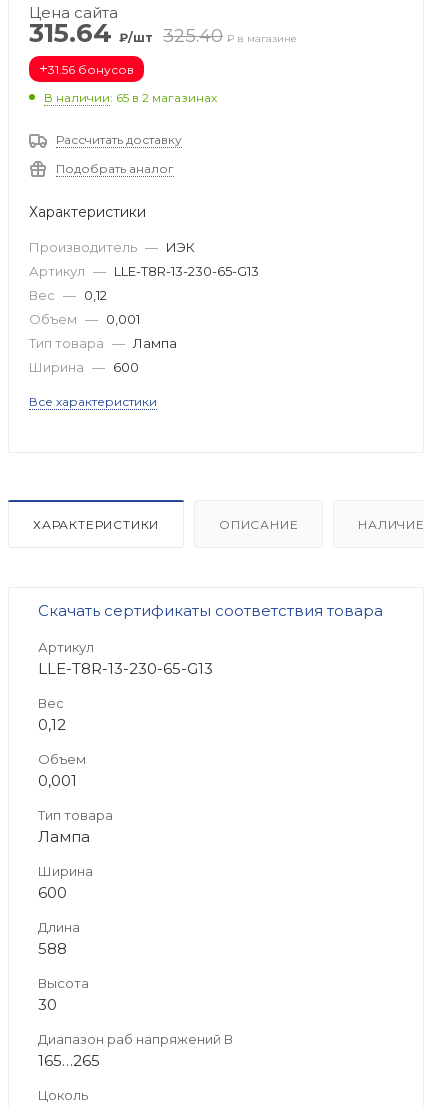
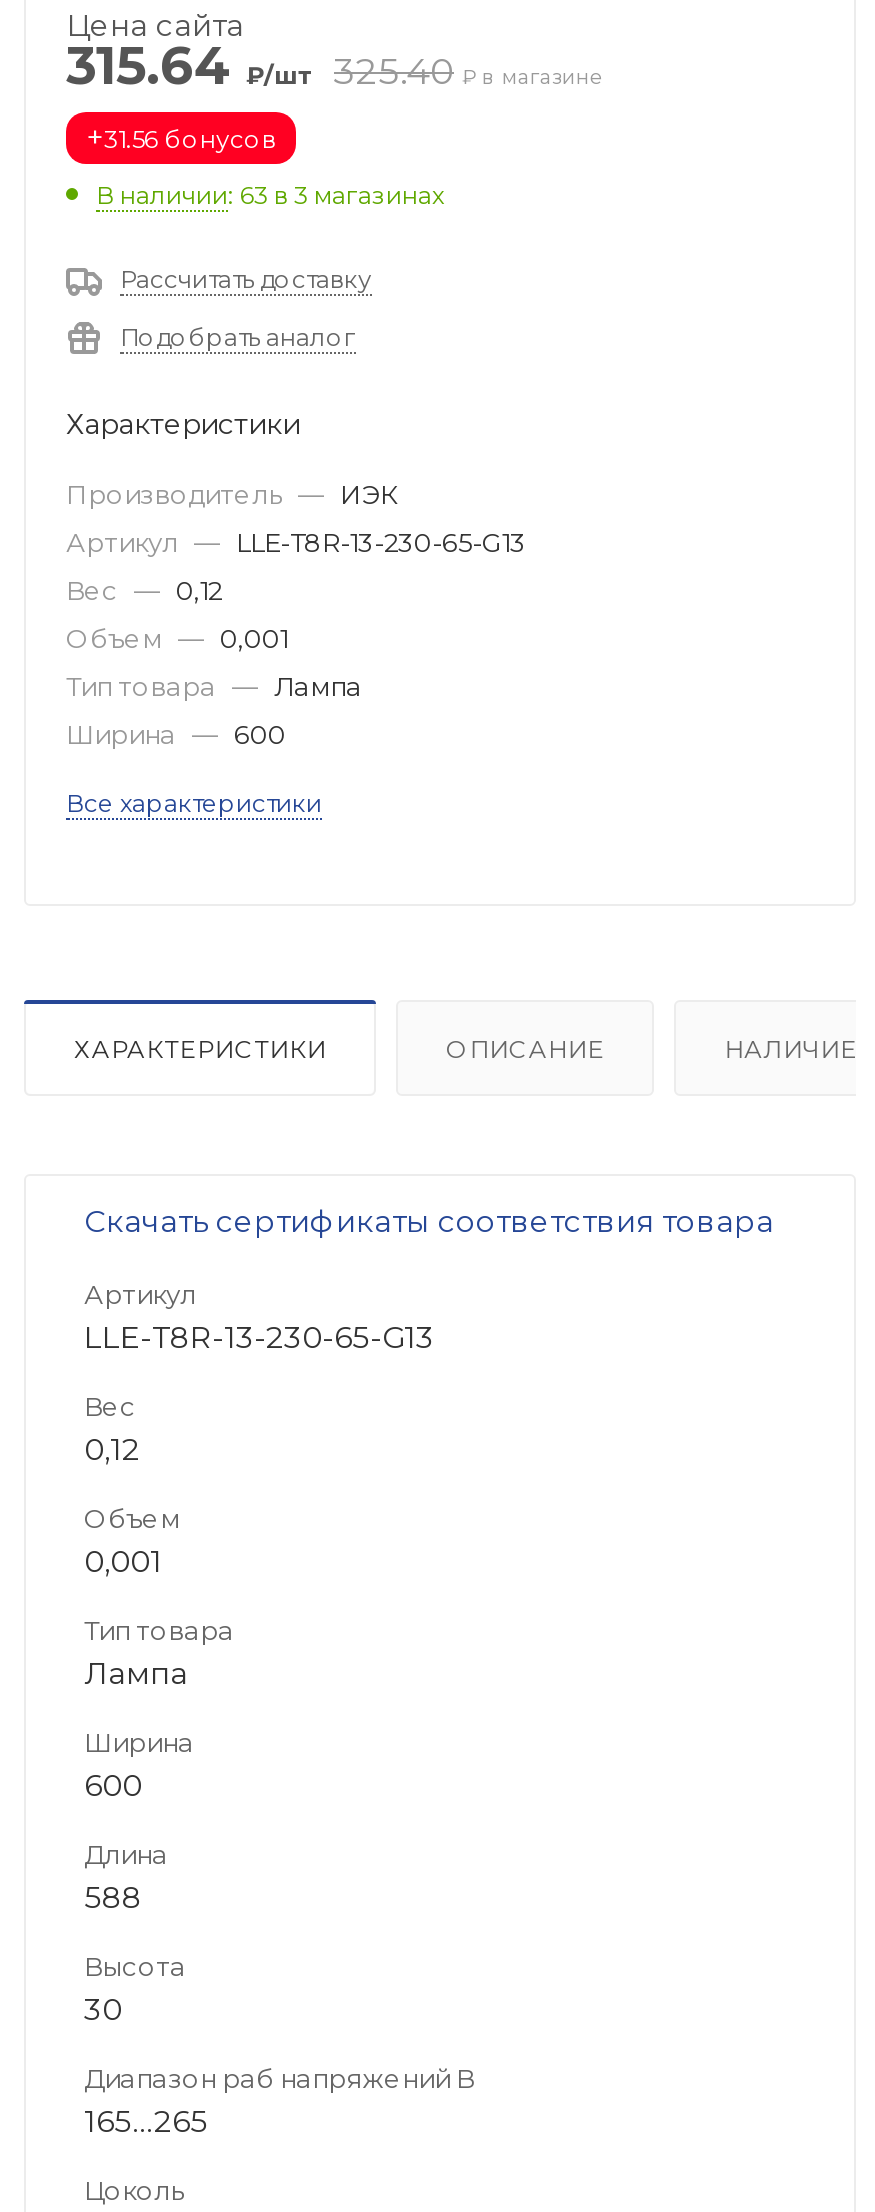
[44,90,217,105] В наличии: 65 в 2 магазинах -> [96,179,444,209] В наличии: 63 в 3 магазинах

